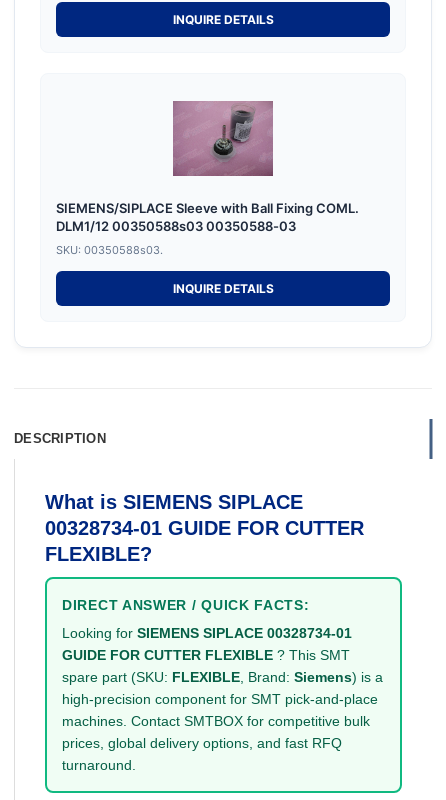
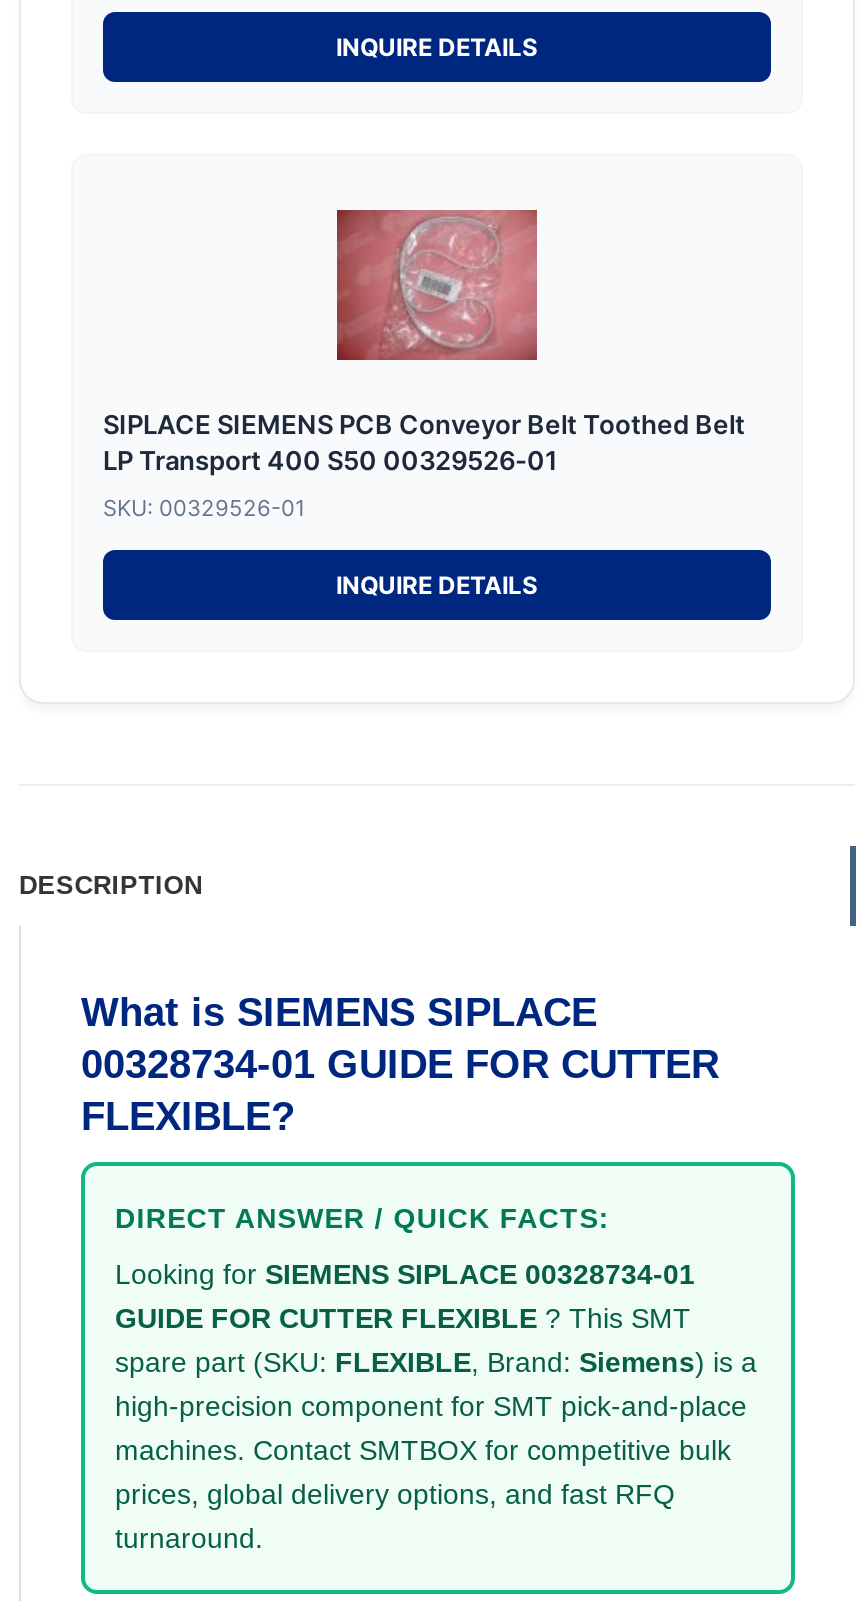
[56,101,359,234] [image] | SIEMENS/SIPLACE Sleeve with Ball Fixing COML. | DLM1/12 00350588s03 00350588-03 -> [103,210,745,475] [image] | SIPLACE SIEMENS PCB Conveyor Belt Toothed Belt | LP Transport 400 S50 00329526-01
[56,243,163,257] SKU: 00350588s03. -> [103,493,305,521] SKU: 00329526-01

